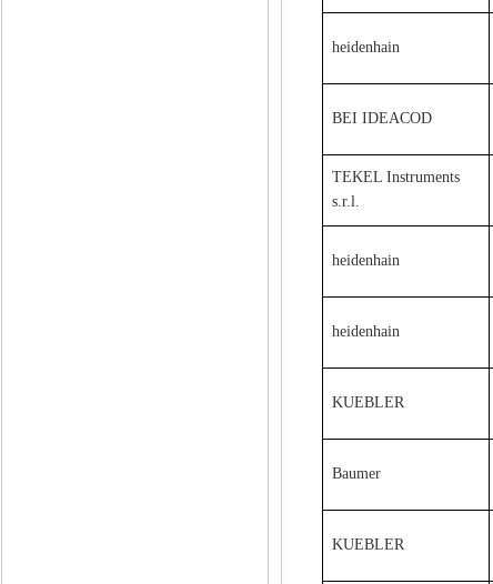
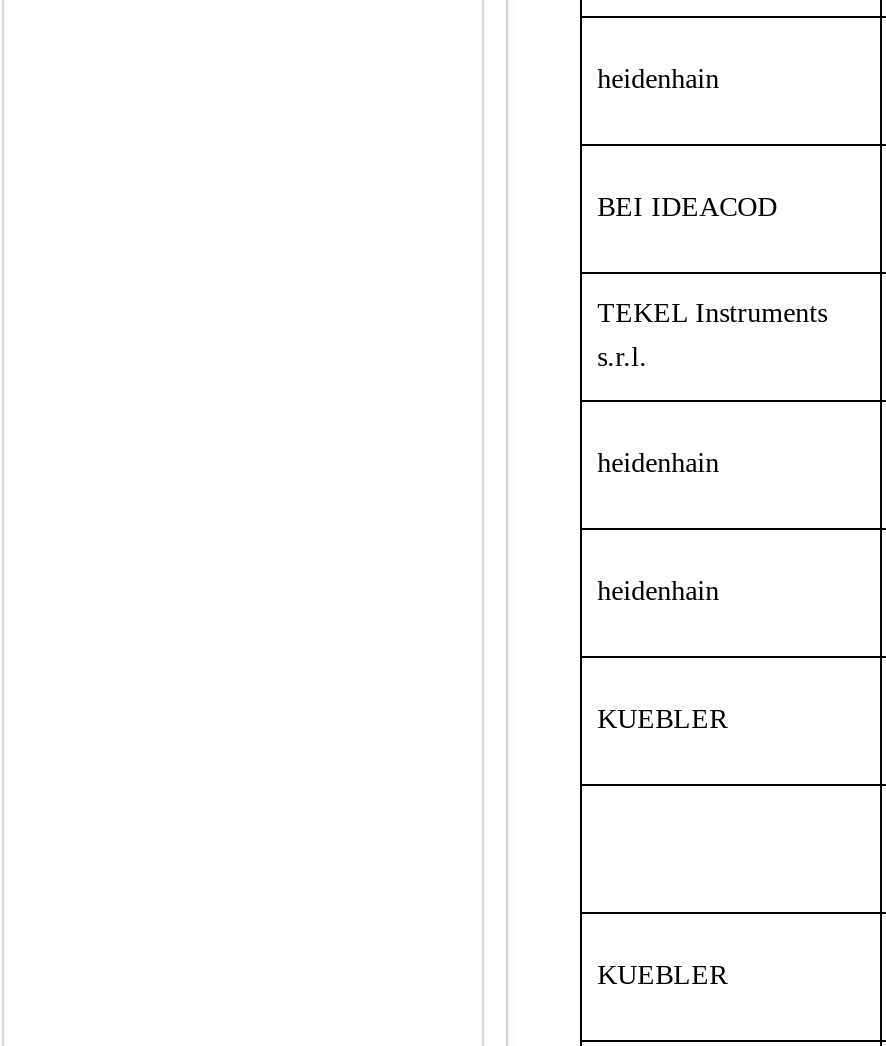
[332,465,380,482] Baumer -> none

